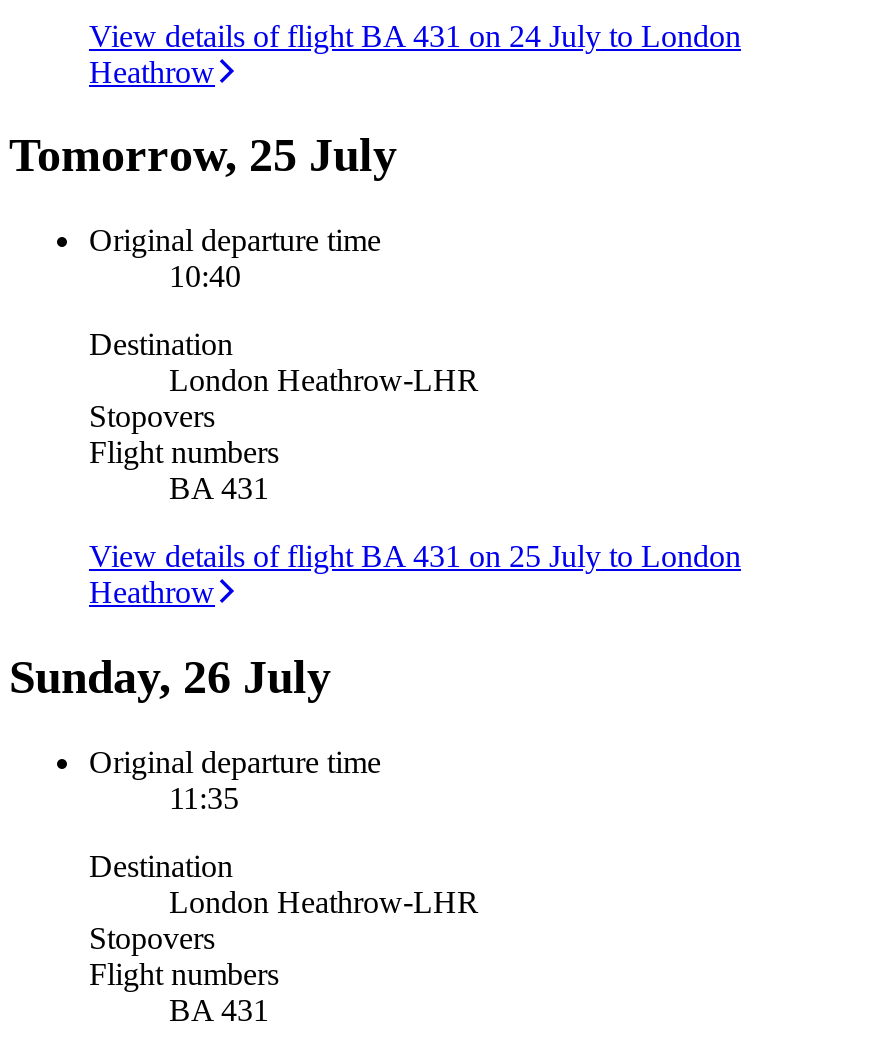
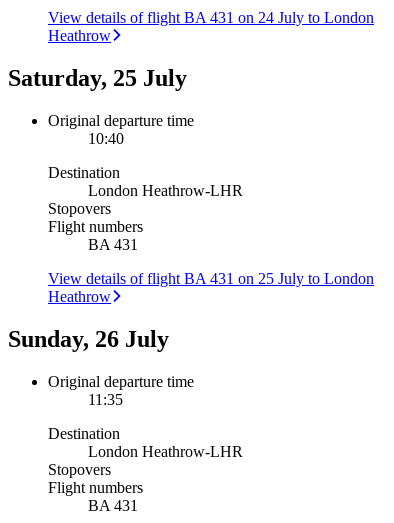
[9,130,397,182] Tomorrow, 25 July -> [8,65,187,91] Saturday, 25 July

